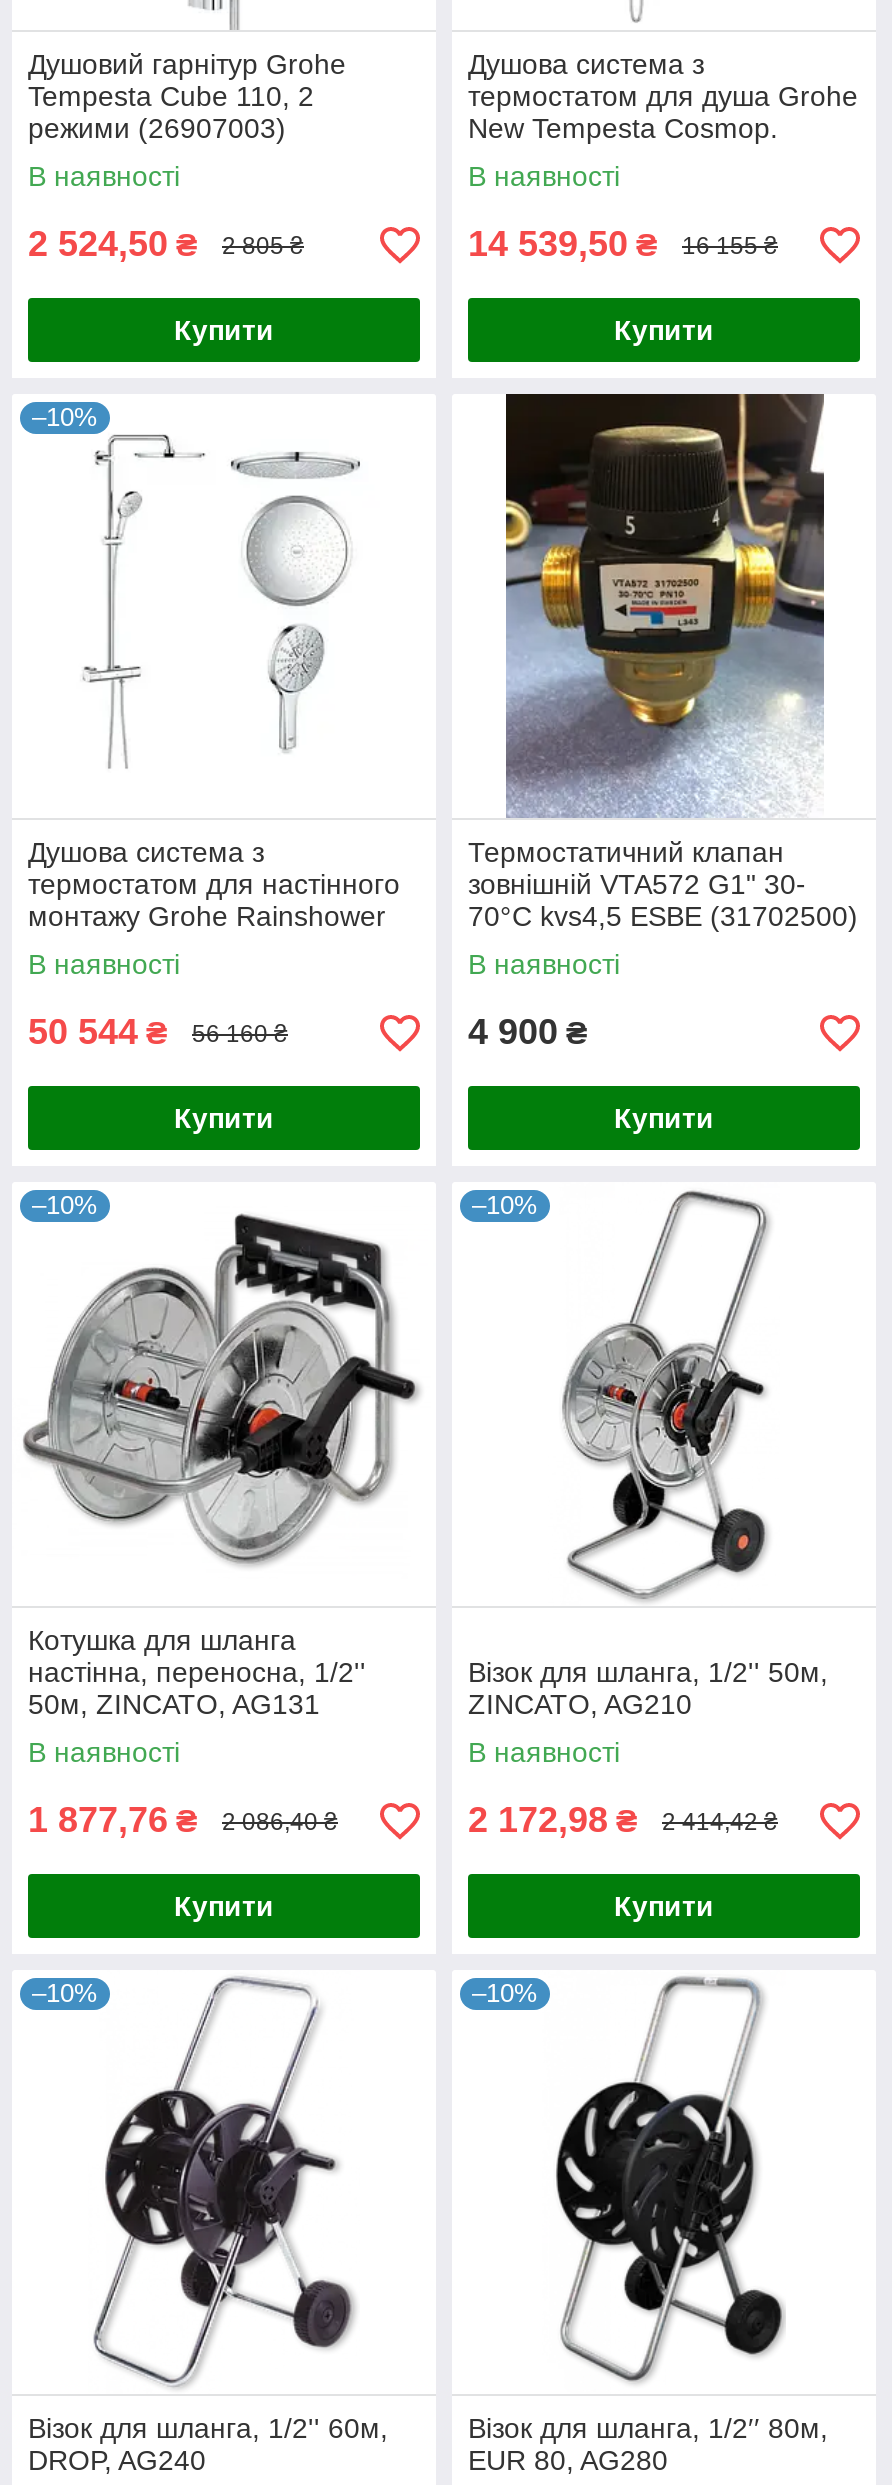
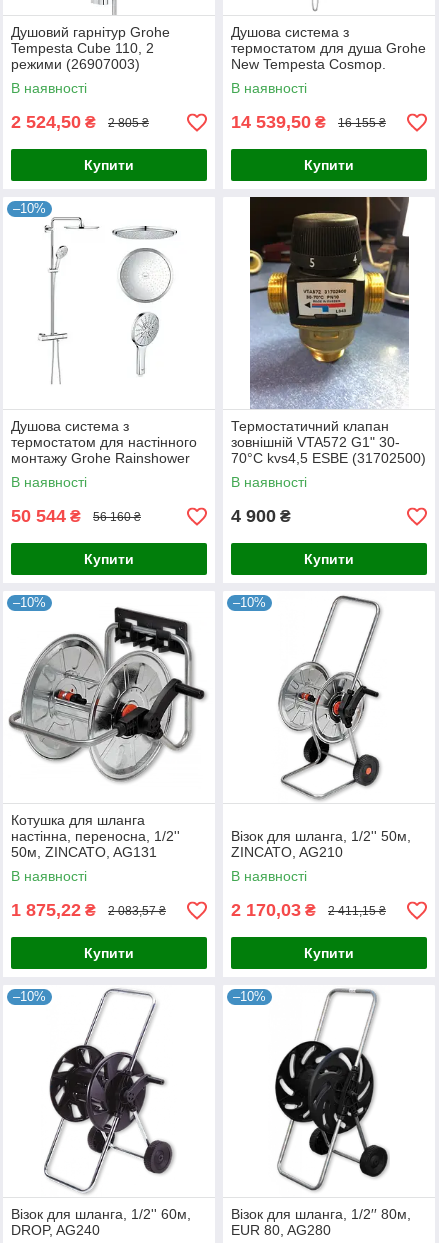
[28,1800,198,1840] 1 877,76 ₴ -> [11,900,96,920] 1 875,22 ₴
[222,1808,338,1836] 2 086,40 ₴ -> [108,904,166,918] 2 083,57 ₴
[468,1800,638,1840] 2 172,98 ₴ -> [231,900,316,920] 2 170,03 ₴
[662,1808,778,1836] 2 414,42 ₴ -> [328,904,386,918] 2 411,15 ₴

